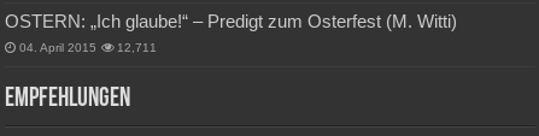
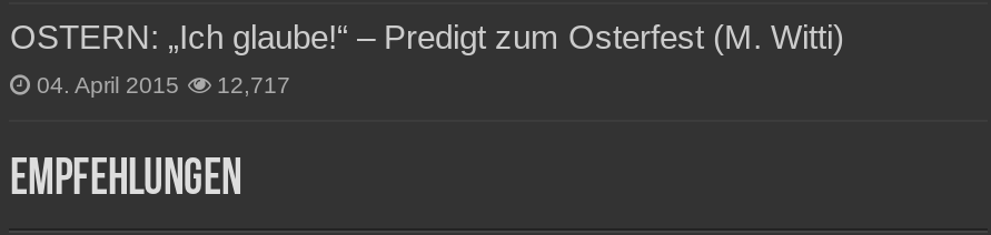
[20,41,157,54] 04. April 2015 12,711 -> [37,73,290,98] 04. April 2015 12,717

